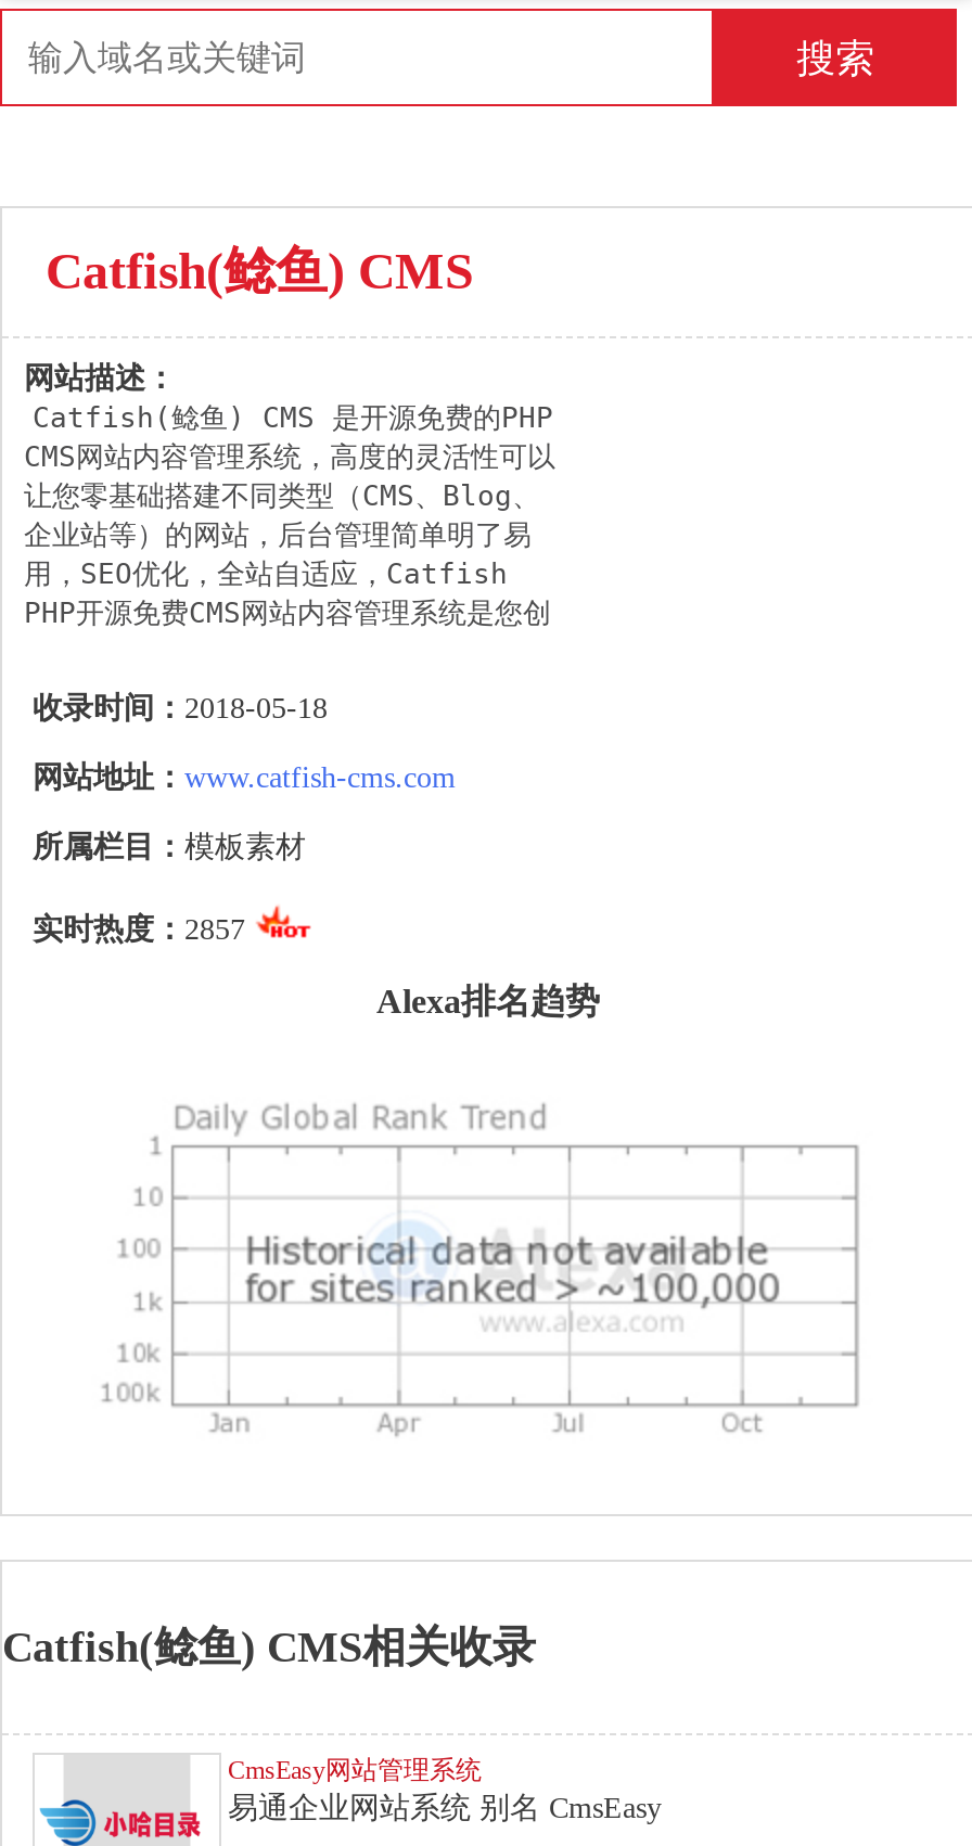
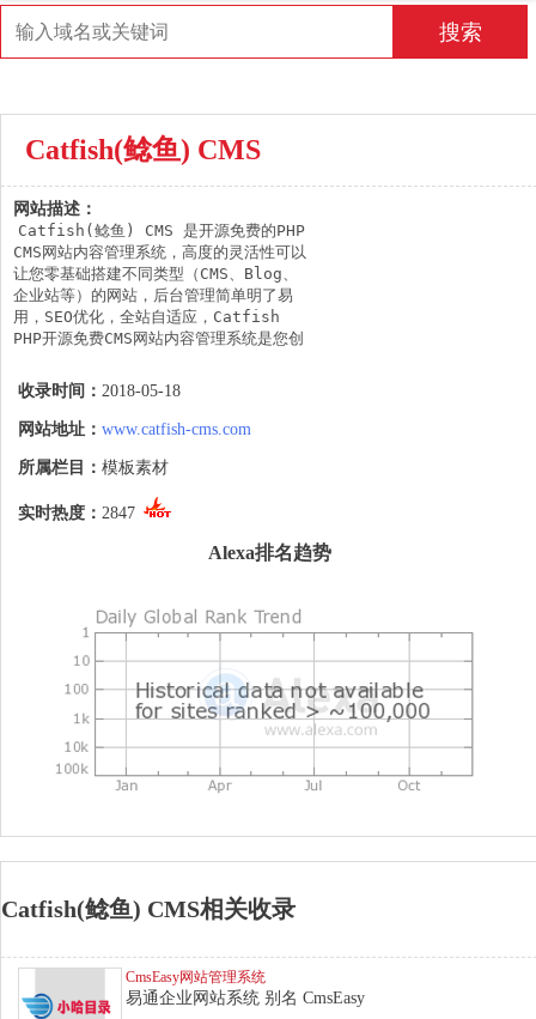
[33,913,254,946] 实时热度：2857 -> [18,504,140,522] 实时热度：2847

